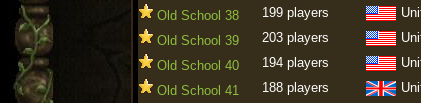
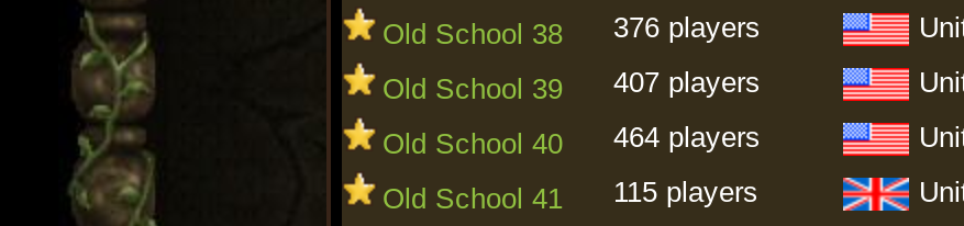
[156,5,328,23] Old School 38 199 players -> [383,11,761,50] Old School 38 376 players
[156,30,328,48] Old School 39 203 players -> [383,66,761,105] Old School 39 407 players
[156,55,328,73] Old School 40 194 players -> [383,121,761,160] Old School 40 464 players
[156,80,328,98] Old School 41 188 players -> [383,176,758,215] Old School 41 115 players

